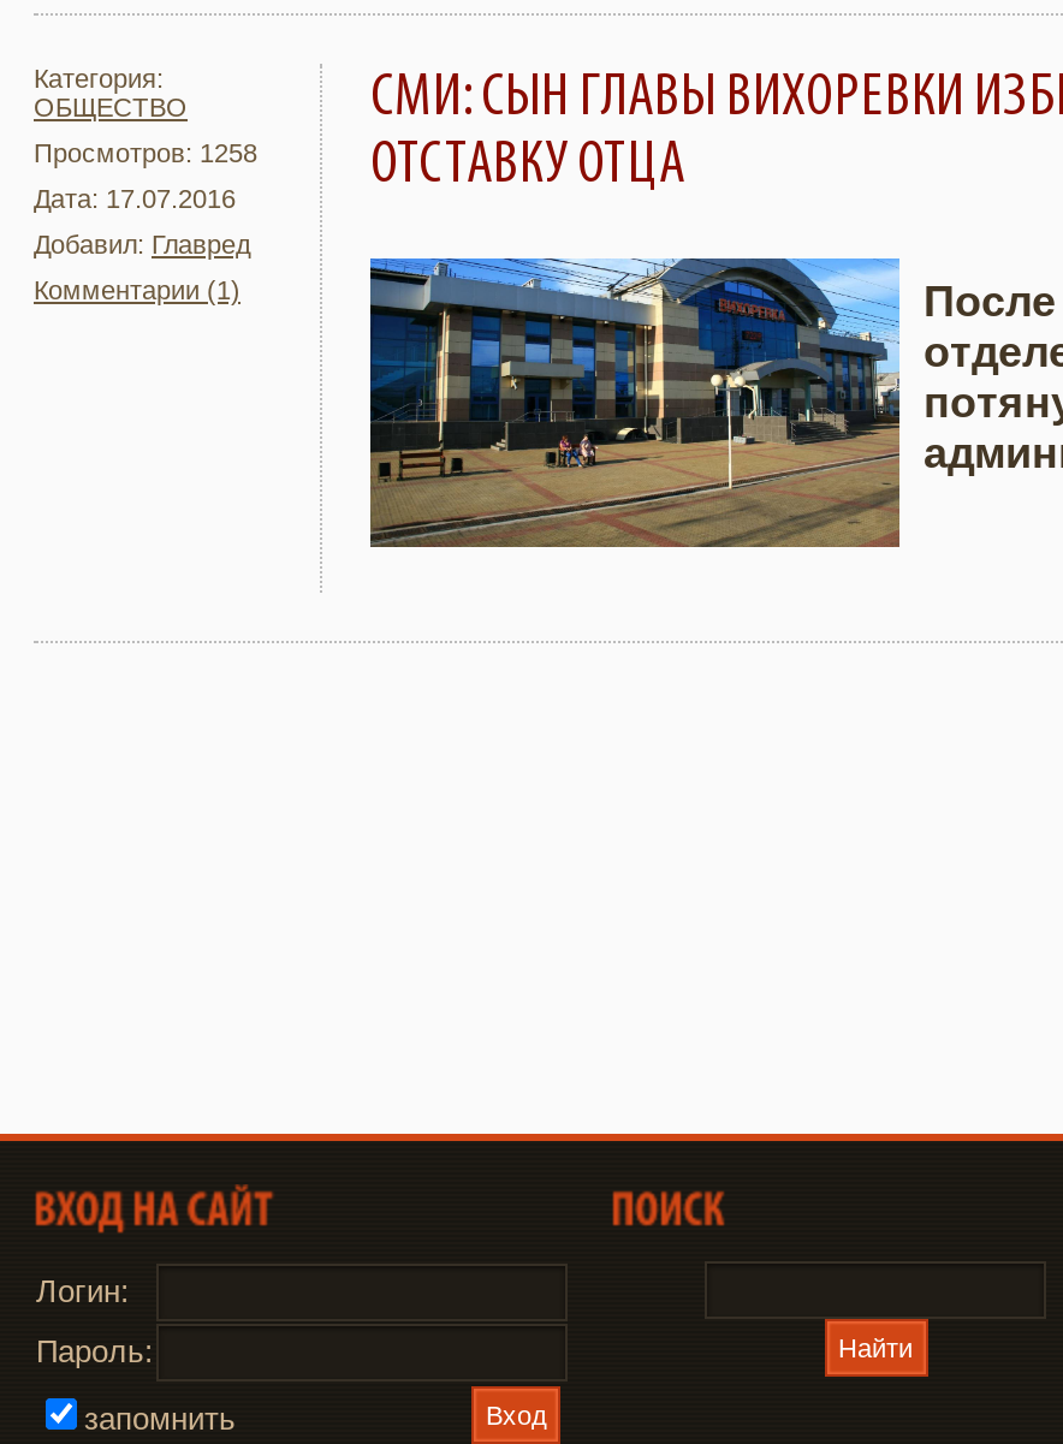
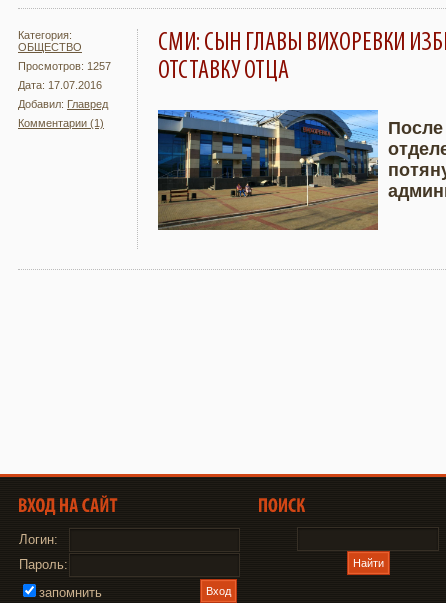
[34,138,257,167] Просмотров: 1258 -> [18,60,111,72] Просмотров: 1257

